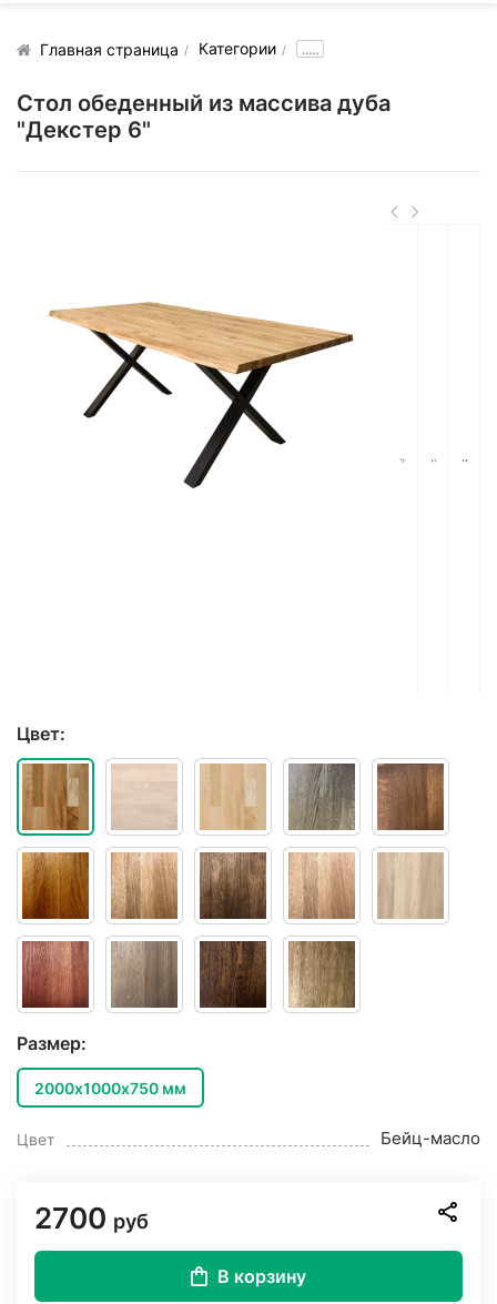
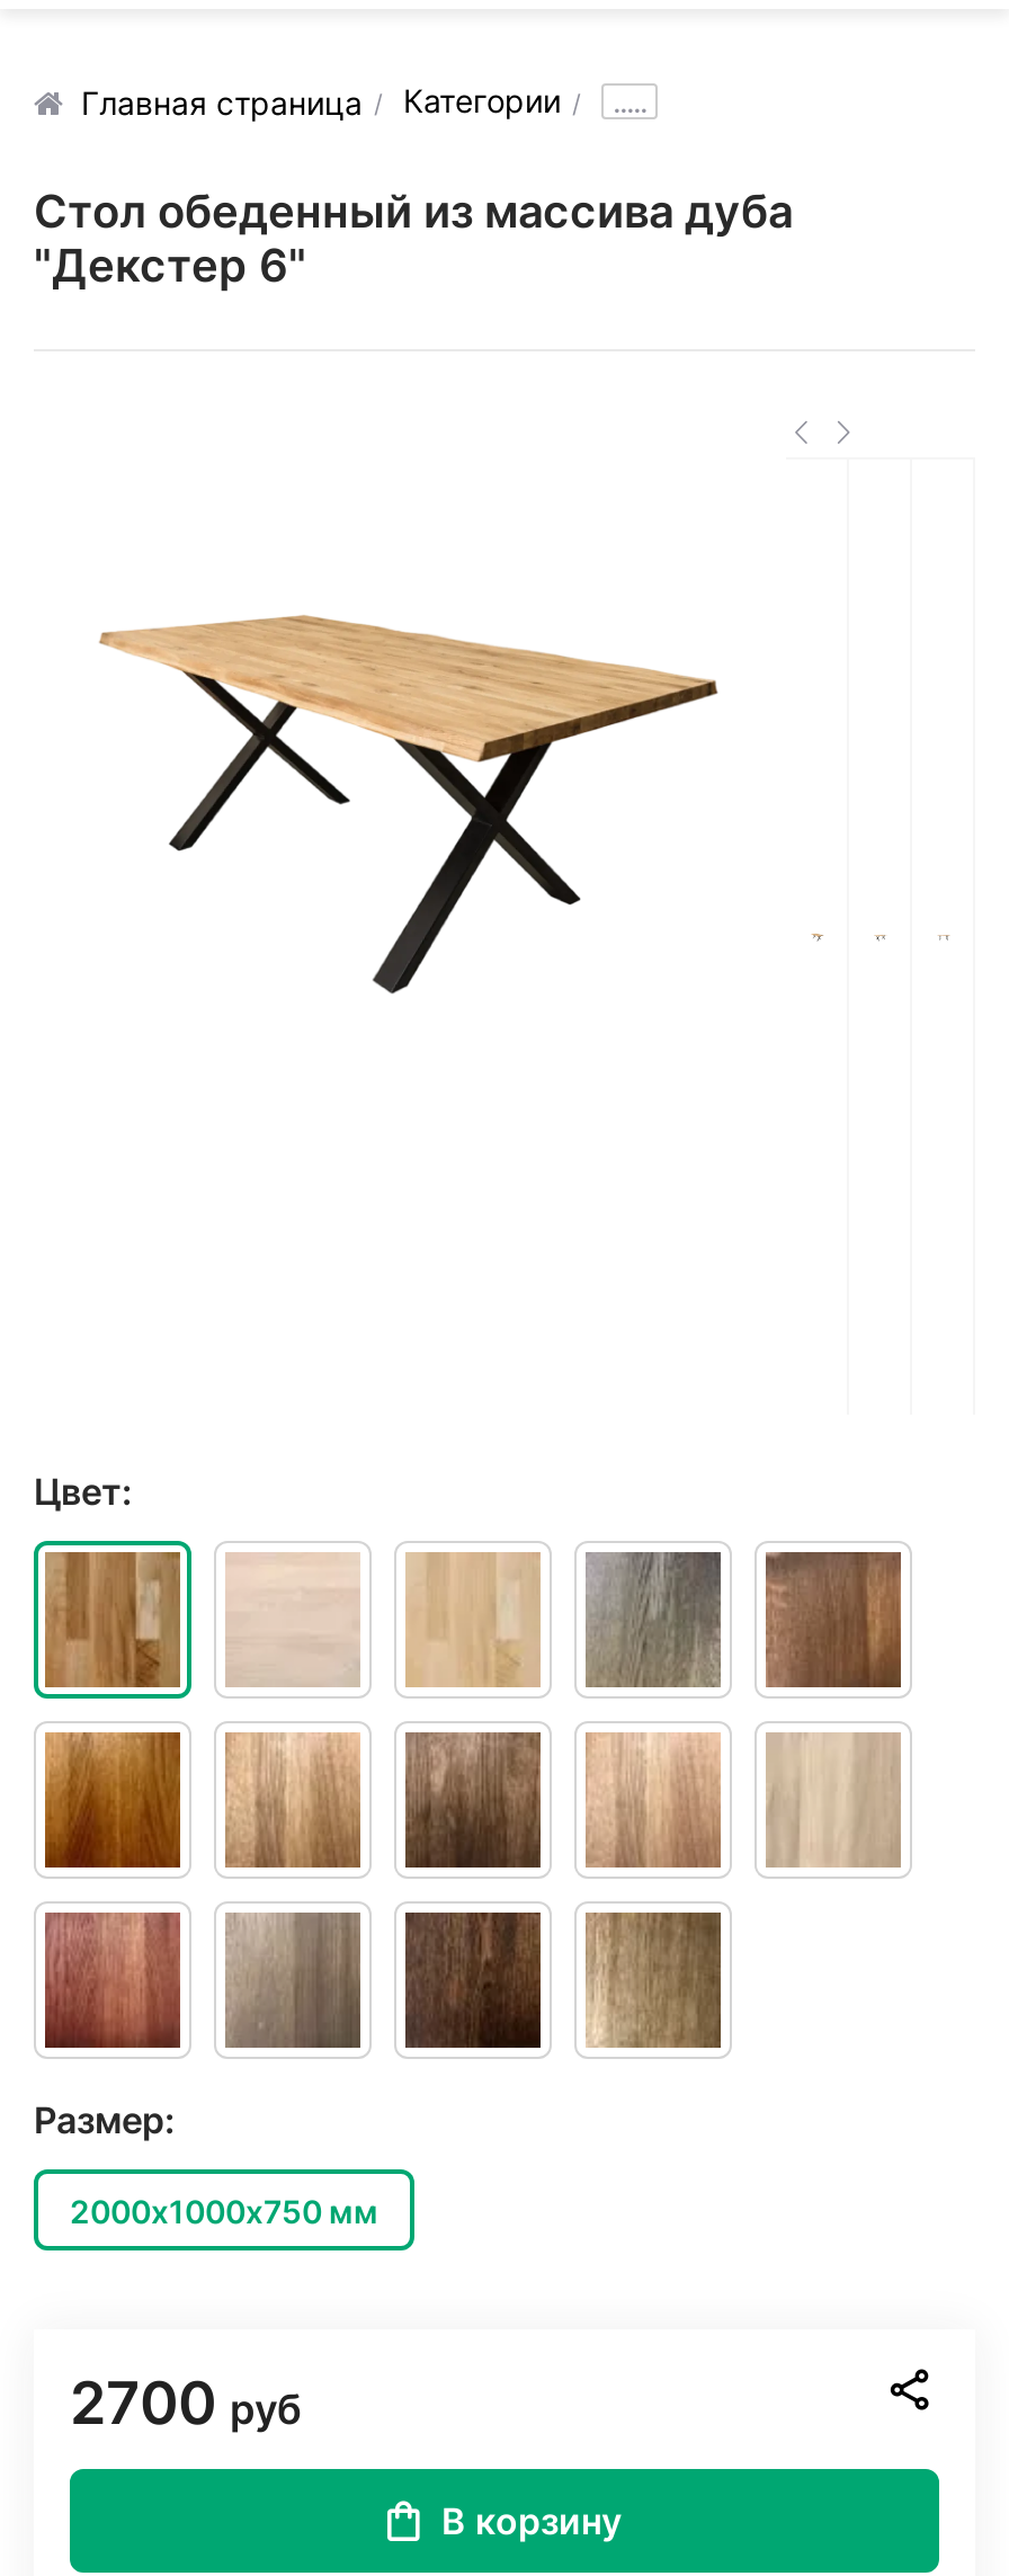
[17,1128,480,1149] Цвет | Бейц-масло -> none

